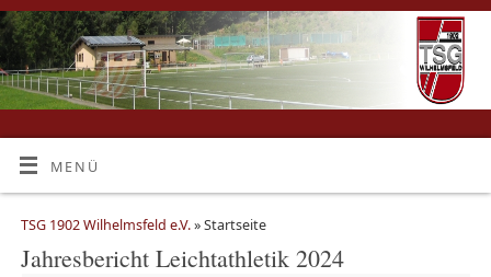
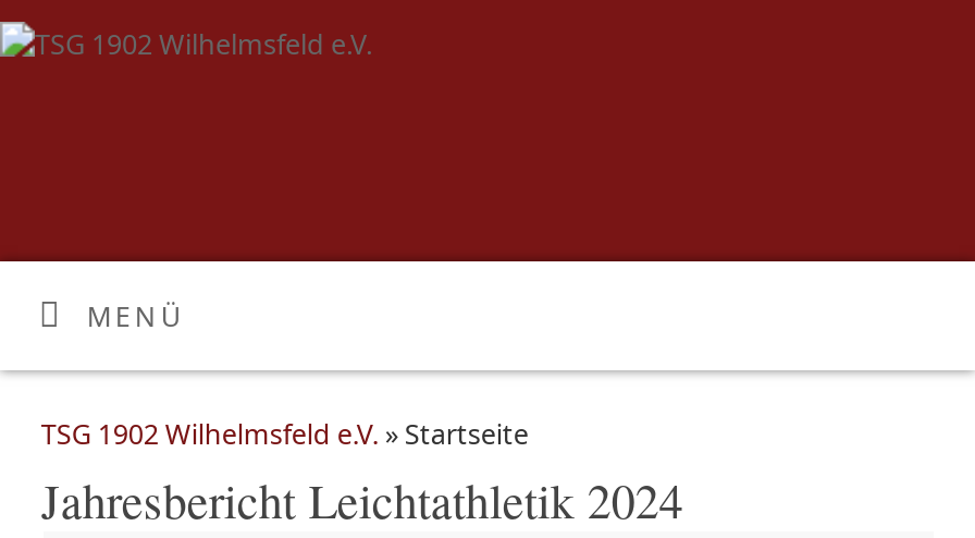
[3,10,488,111] [image] -> none

